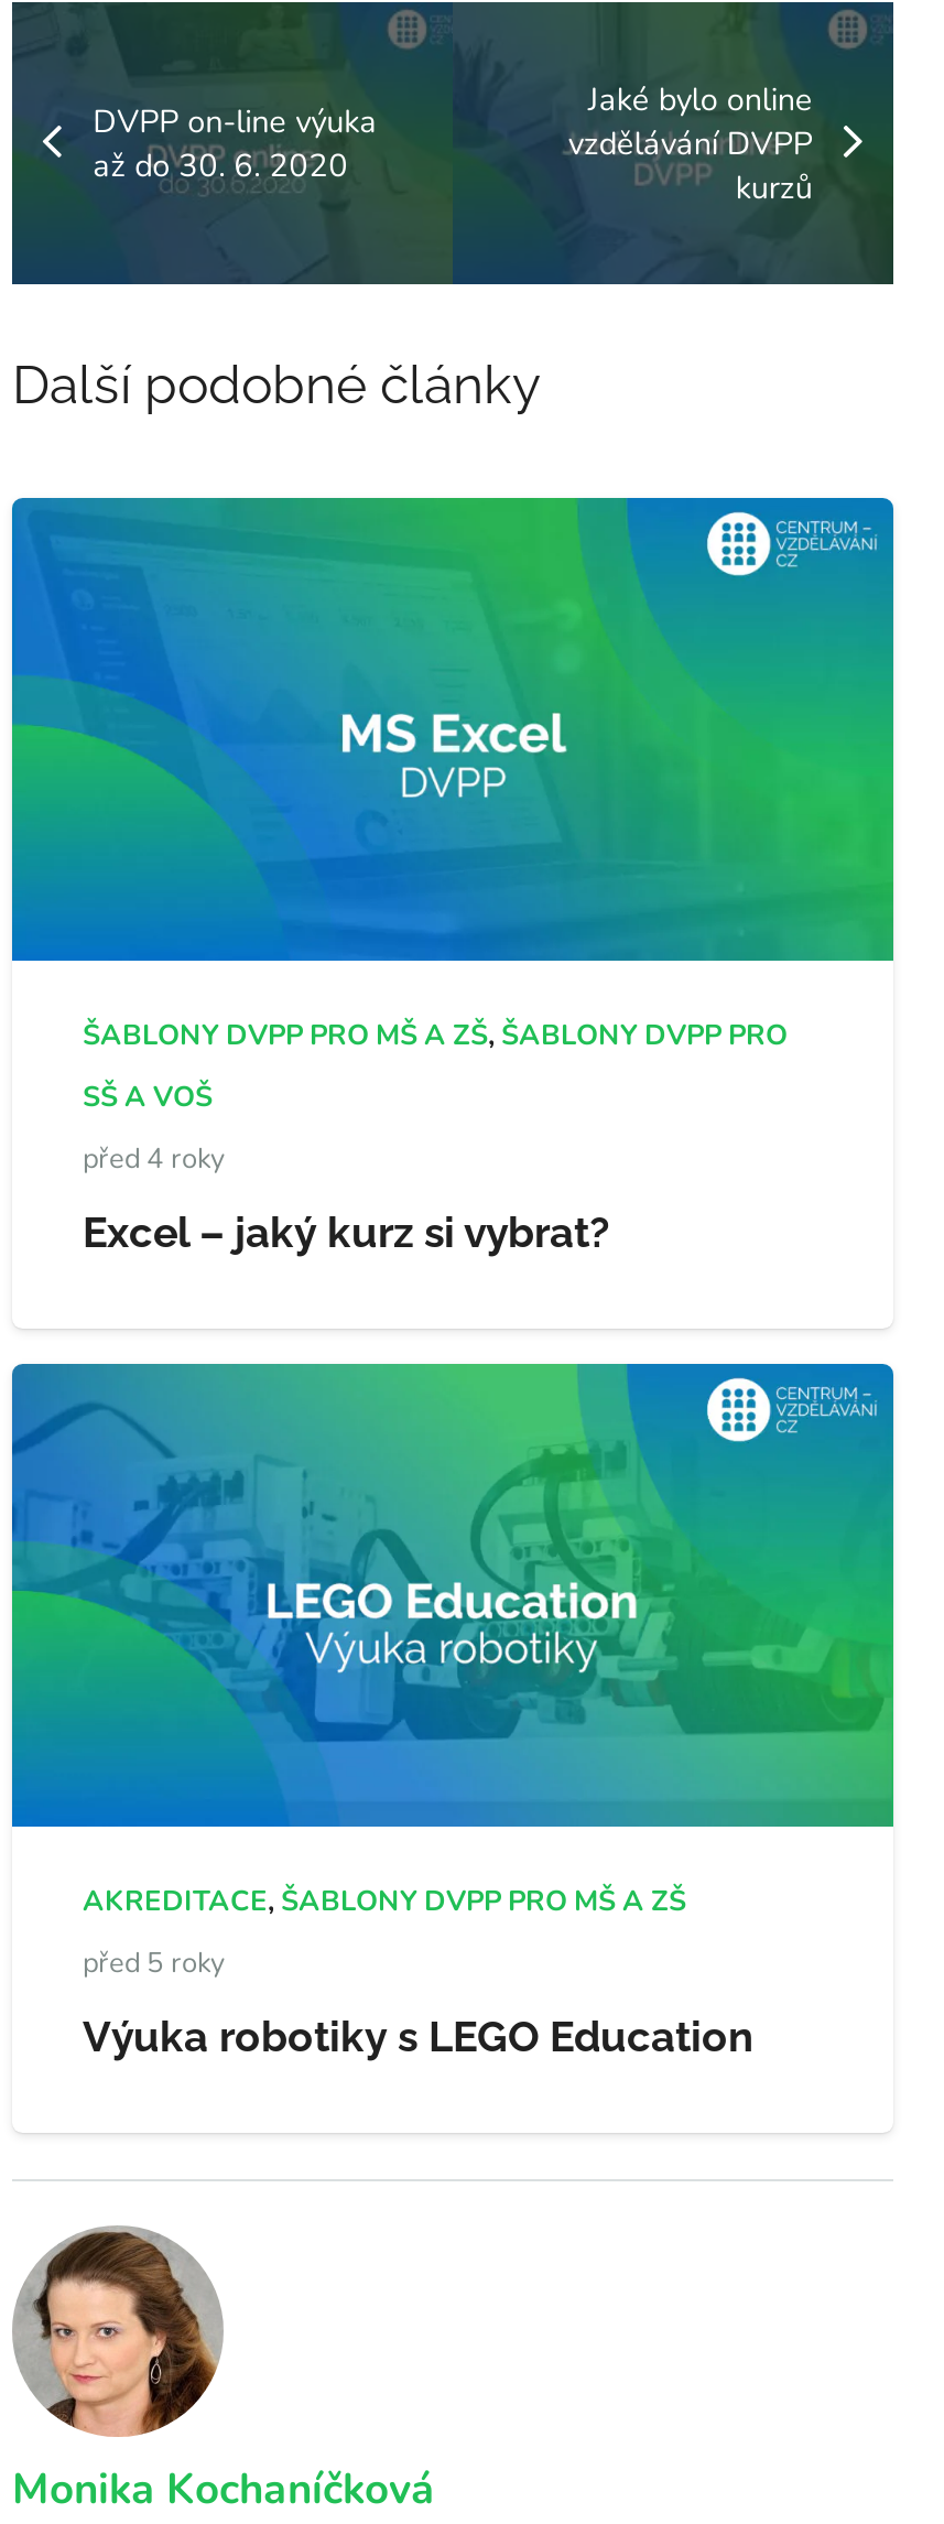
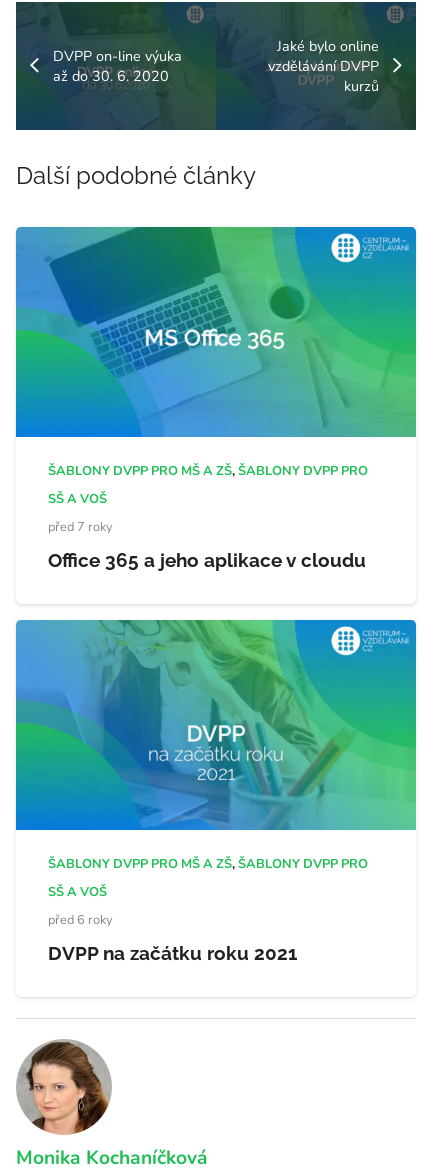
moved [14,500,891,958] -> [16,620,416,830]: [image]
[83,1140,609,1256] před 4 roky | Excel – jaký kurz si vybrat? -> [48,518,366,571] před 7 roky | Office 365 a jeho aplikace v cloudu
moved [12,1362,891,1827] -> [16,227,416,436]: [image]
[83,1882,752,2061] AKREDITACE, ŠABLONY DVPP PRO MŠ A ZŠ | před 5 roky | Výuka robotiky s LEGO Education -> [48,855,368,964] ŠABLONY DVPP PRO MŠ A ZŠ, ŠABLONY DVPP PRO | SŠ A VOŠ | před 6 roky | DVPP na začátku roku 2021

